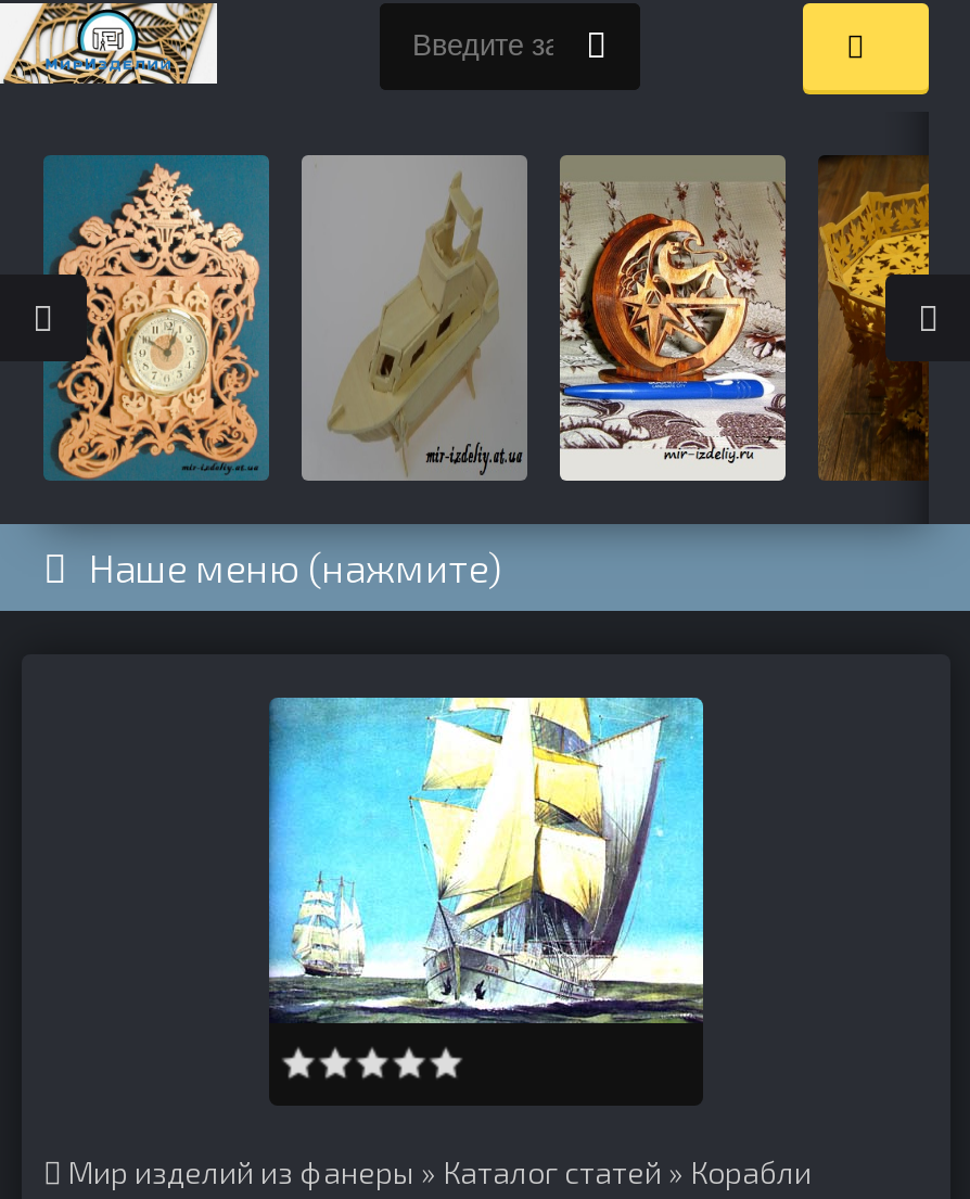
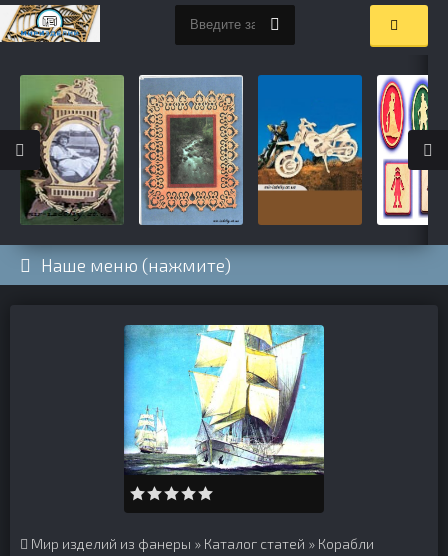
[43,155,269,481] [image] -> [20,74,124,224] [image]
[302,157,527,481] [image] -> [139,75,243,225] [image]
[558,153,788,483] [image] -> [257,74,363,225] [image]
[818,155,931,481] [image] -> [376,74,429,226] [image]

